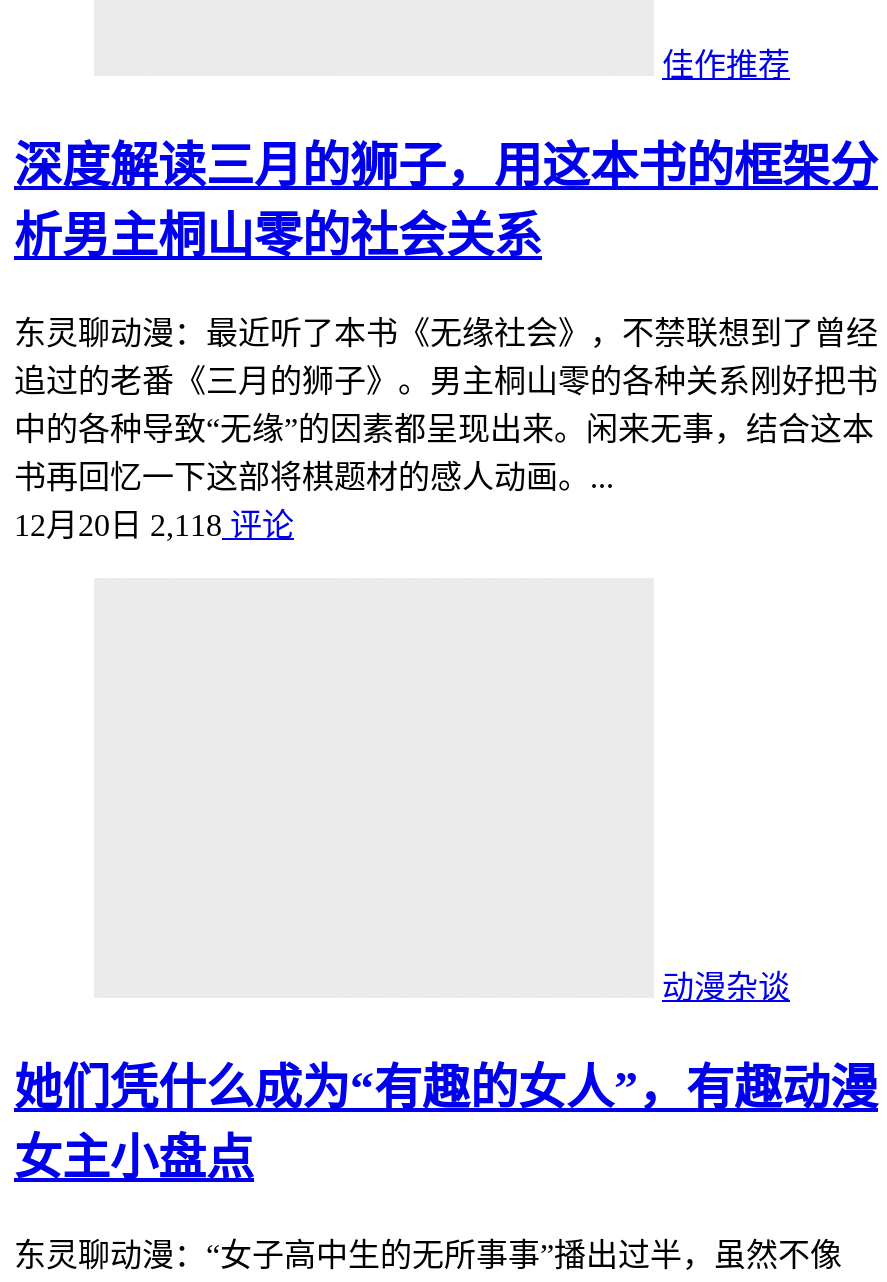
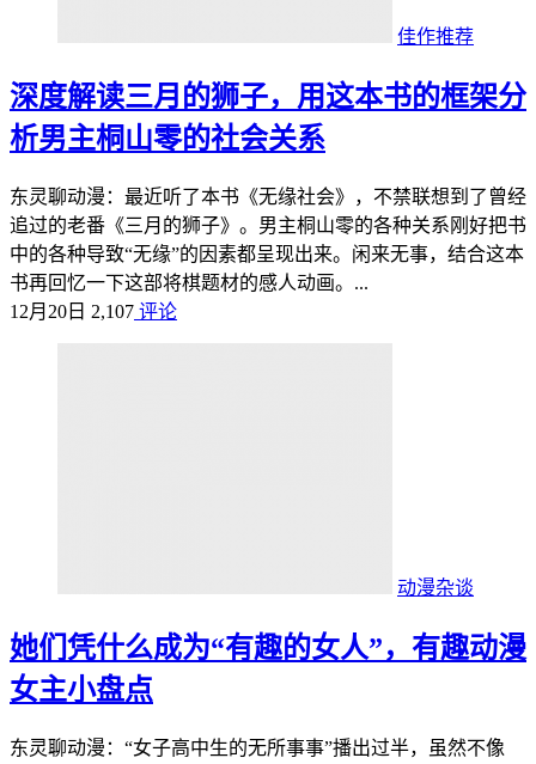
[14,508,294,542] 12月20日2,118评论 -> [10,301,177,322] 12月20日2,107评论

